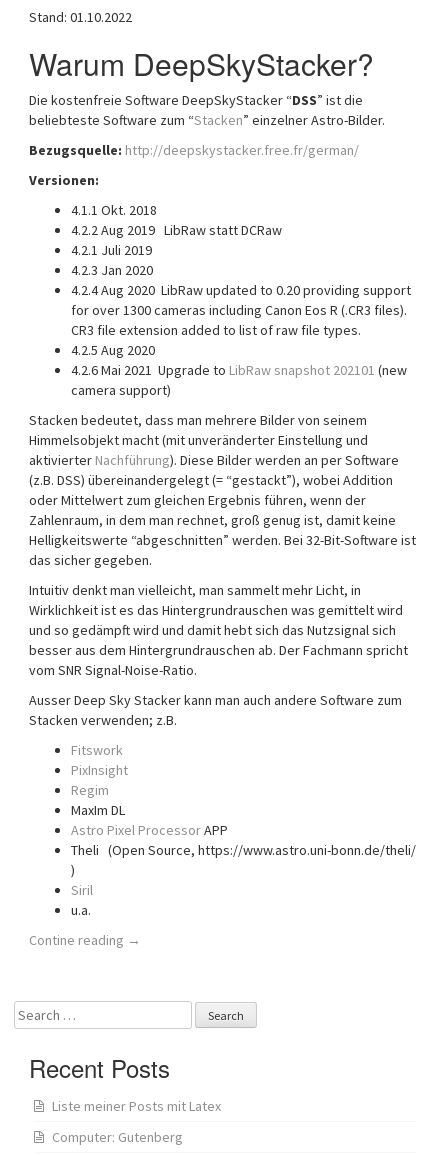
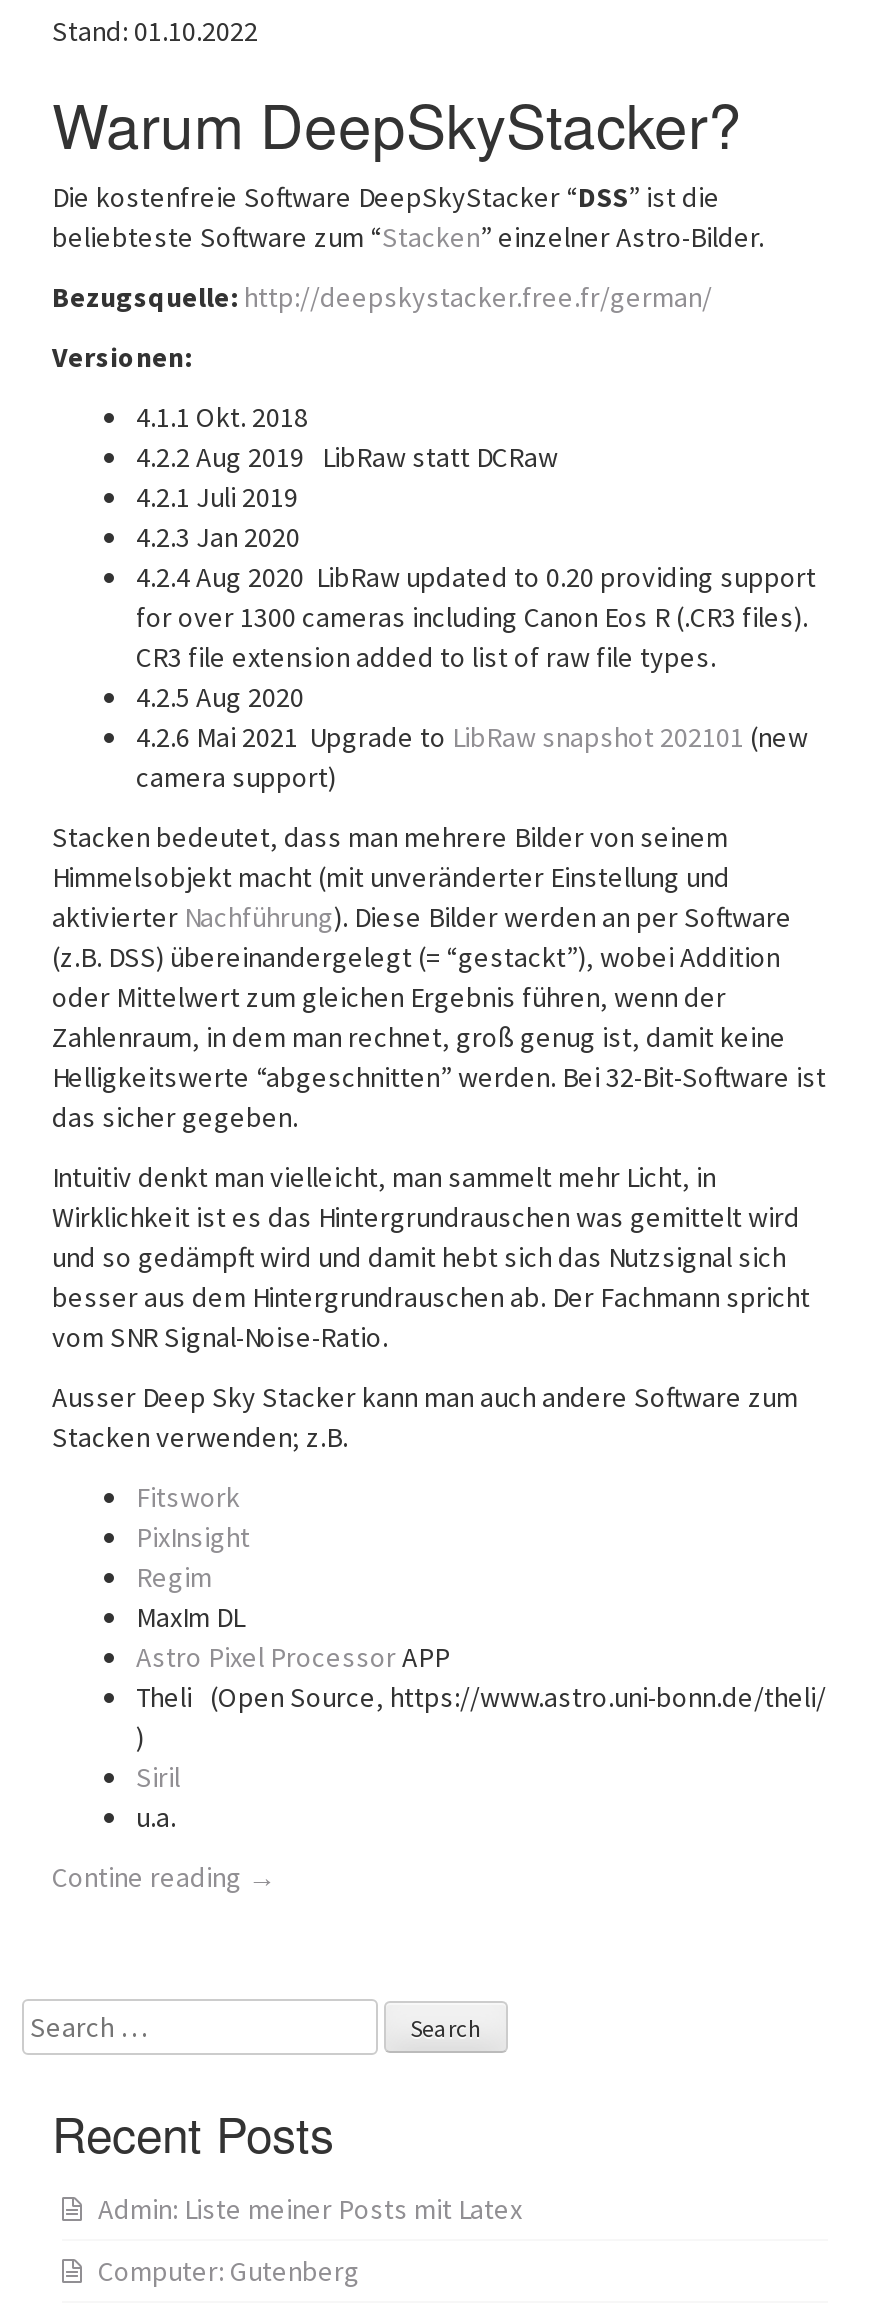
[52,1097,221,1115] Liste meiner Posts mit Latex -> [98,2191,522,2227] Admin: Liste meiner Posts mit Latex

